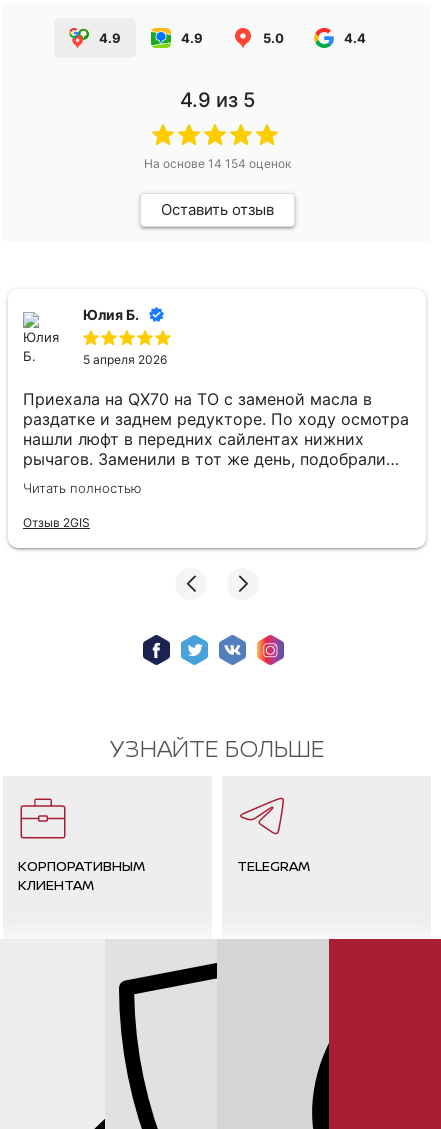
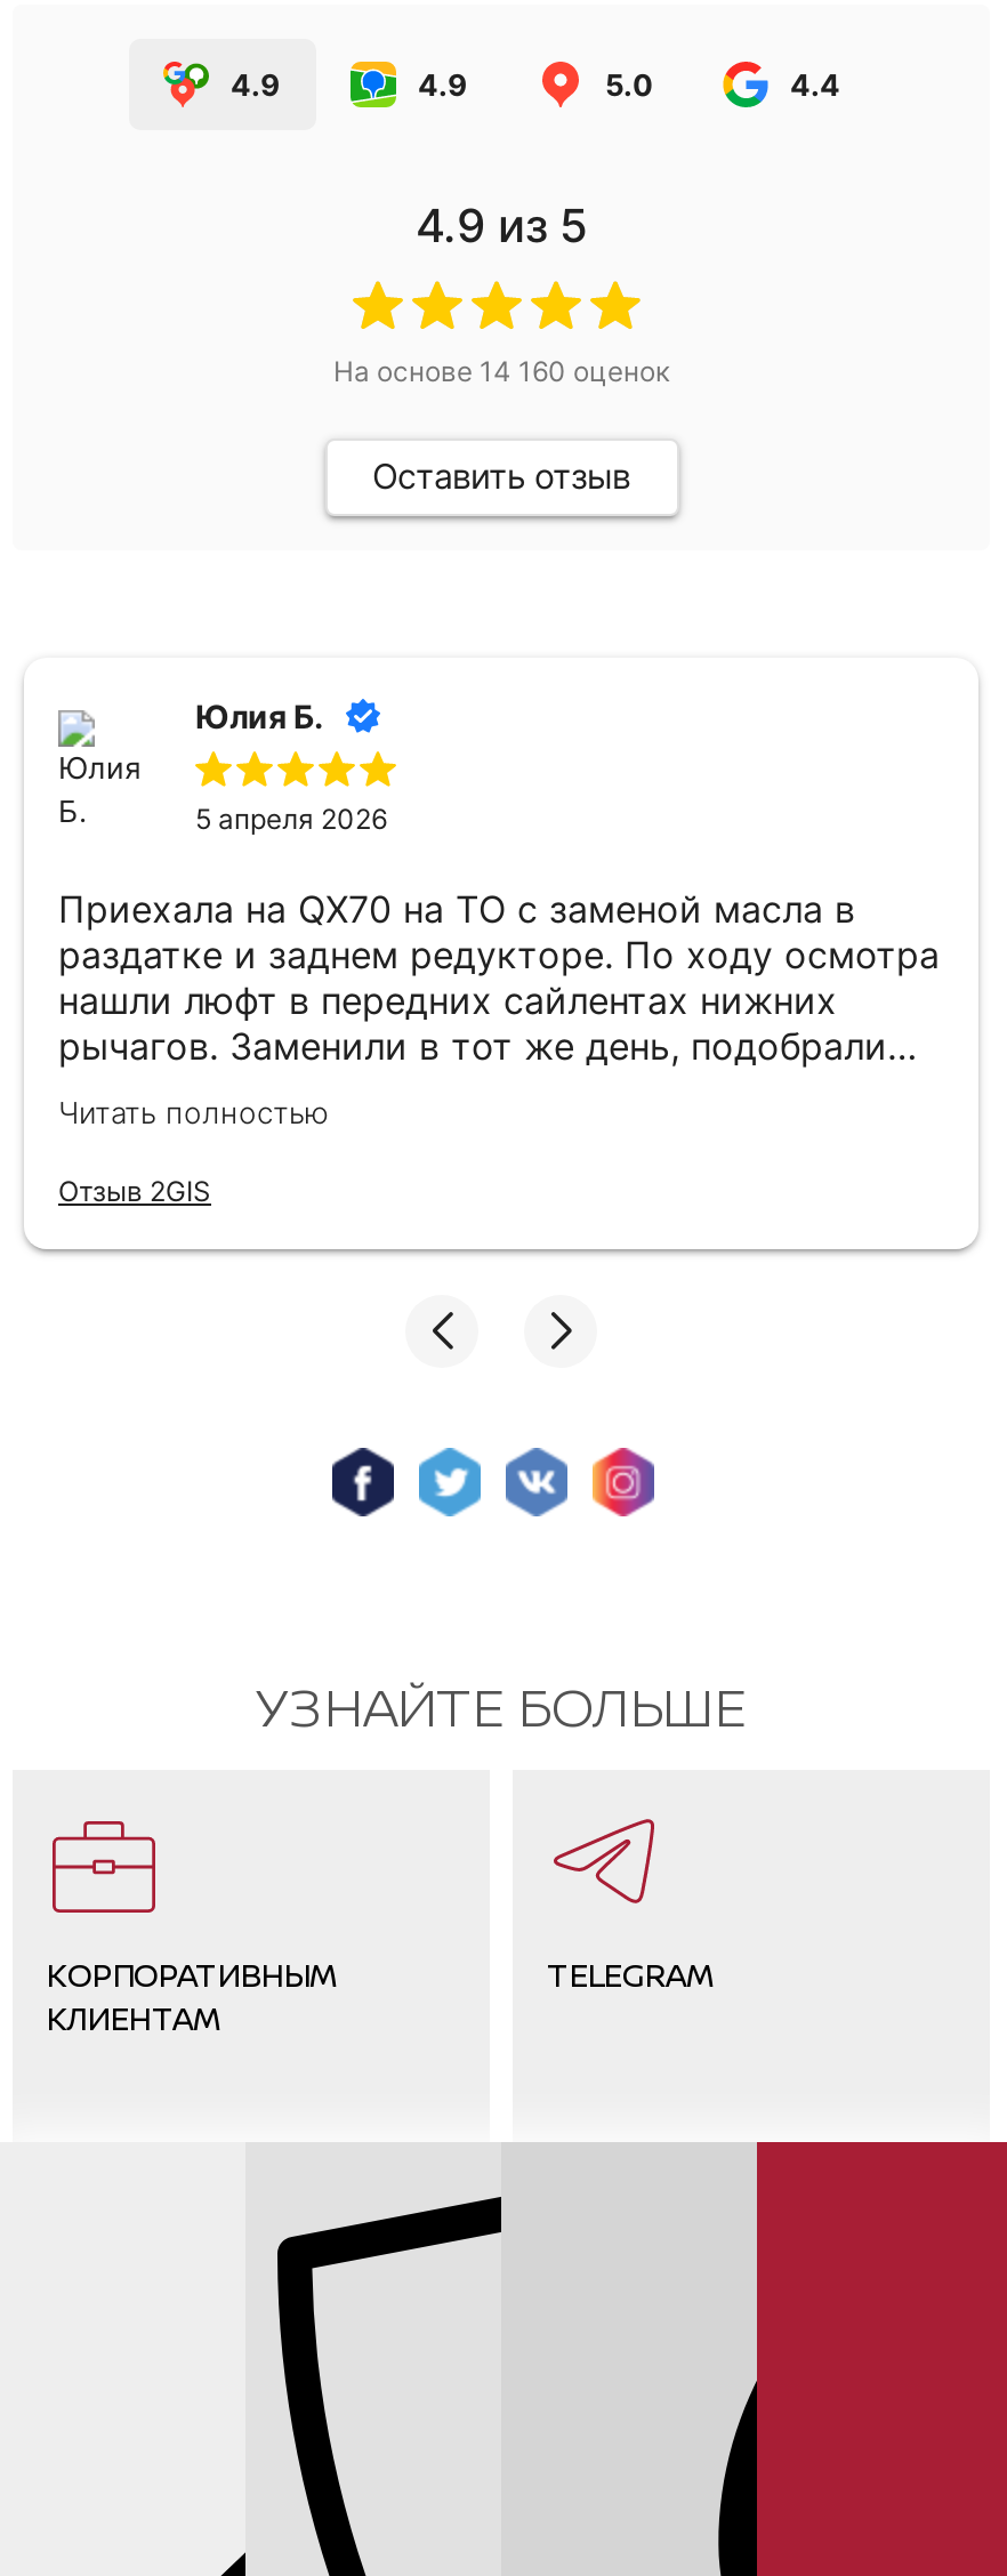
[143,156,290,171] На основе 14 154 оценок -> [333,354,669,389] На основе 14 160 оценок

